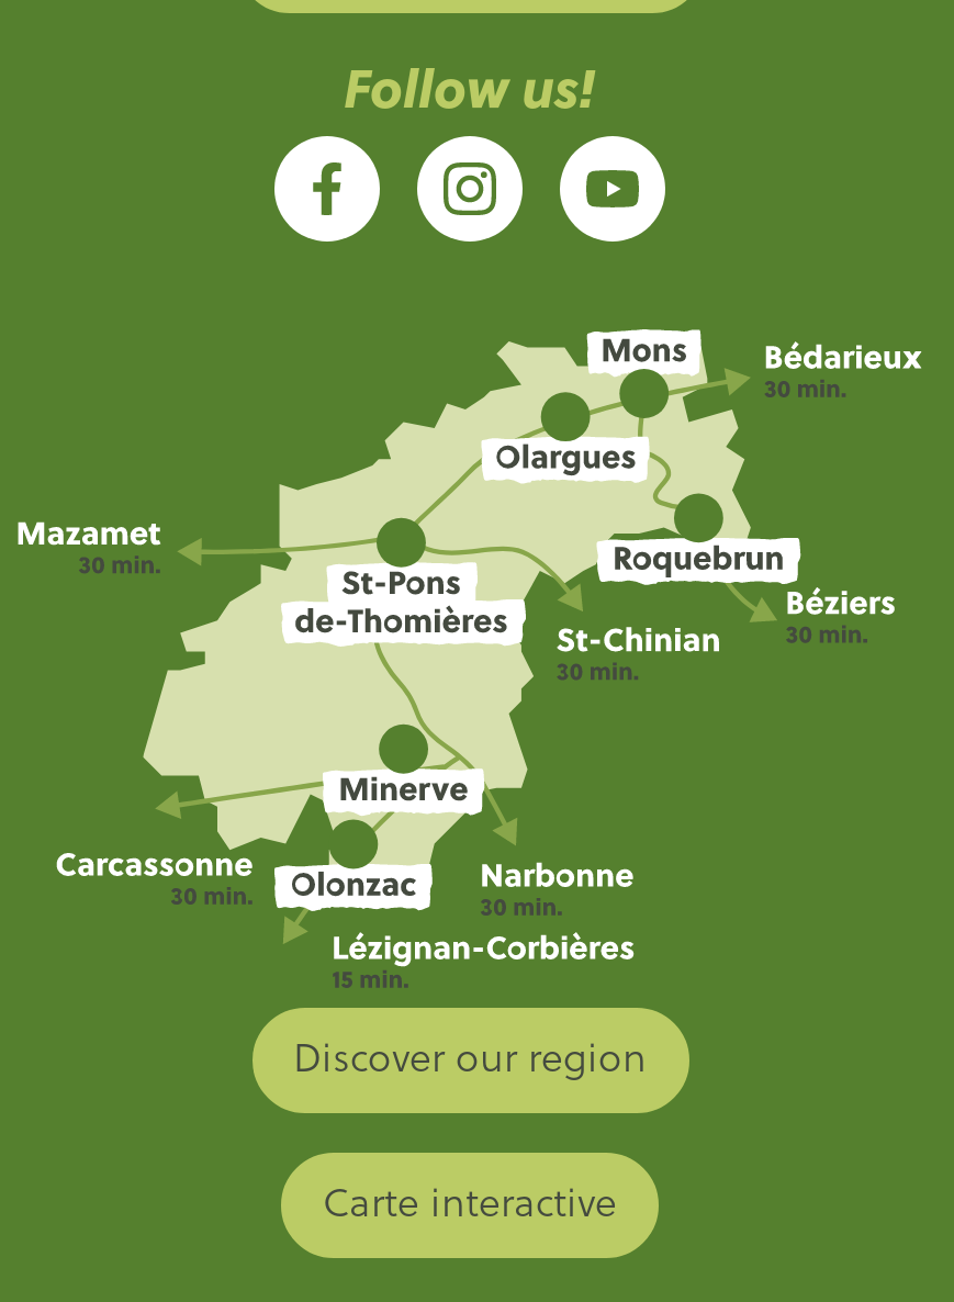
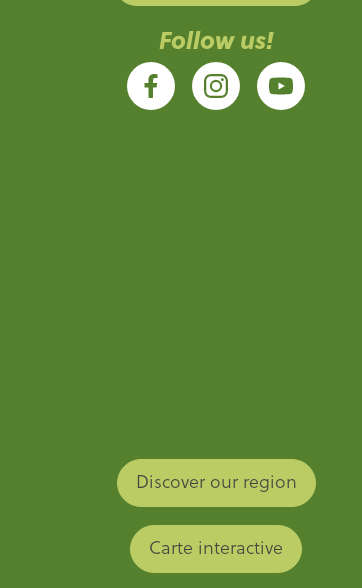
[15,327,922,988] [image] -> none

